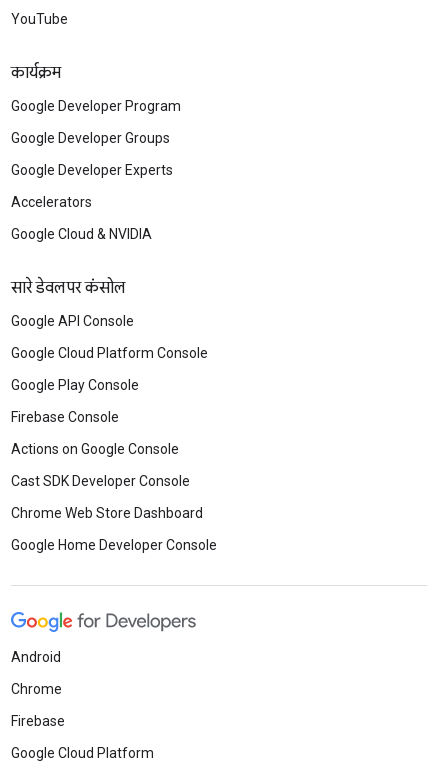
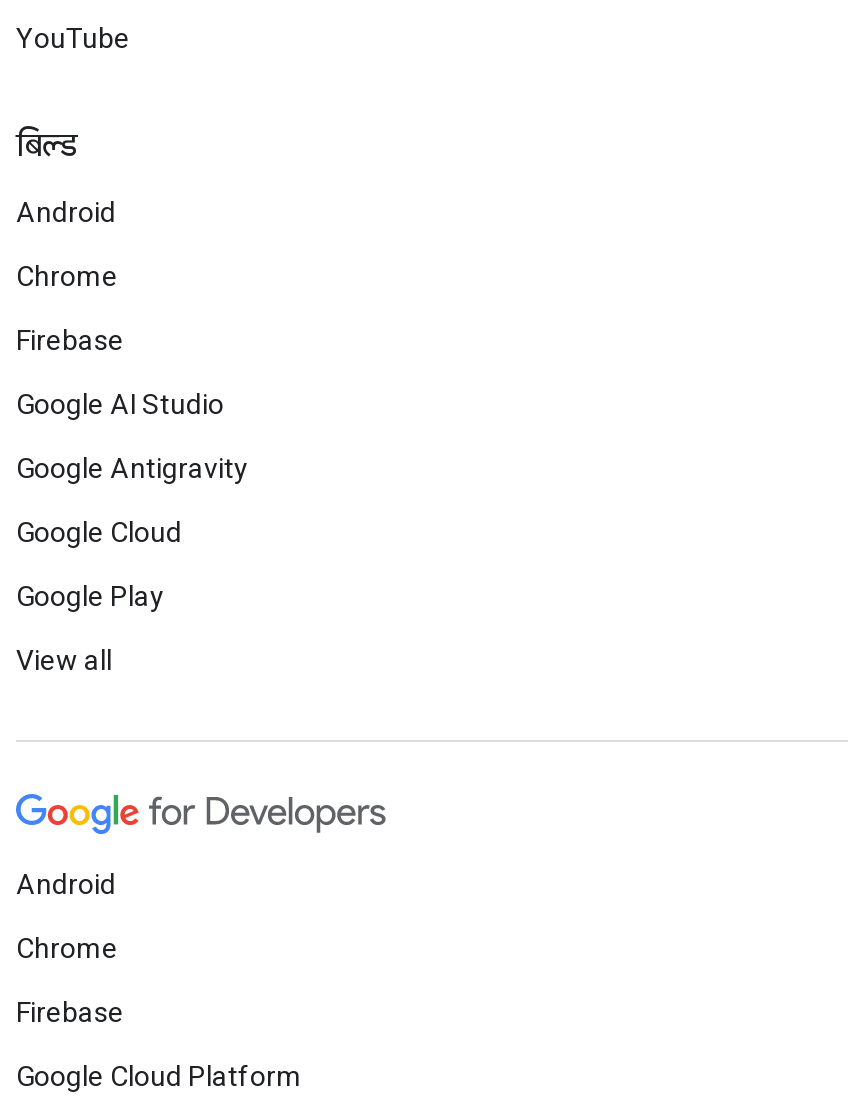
[11,63,217,553] कार्यक्रम | Google Developer Program | Google Developer Groups | Google Developer Experts | Accelerators | Google Cloud & NVIDIA | सारे डेवलपर कंसोल | Google API Console | Google Cloud Platform Console | Google Play Console | Firebase Console | Actions on Google Console | Cast SDK Developer Console | Chrome Web Store Dashboard | Google Home Developer Console -> [16,126,248,676] बिल्ड | Android | Chrome | Firebase | Google AI Studio | Google Antigravity | Google Cloud | Google Play | View all

